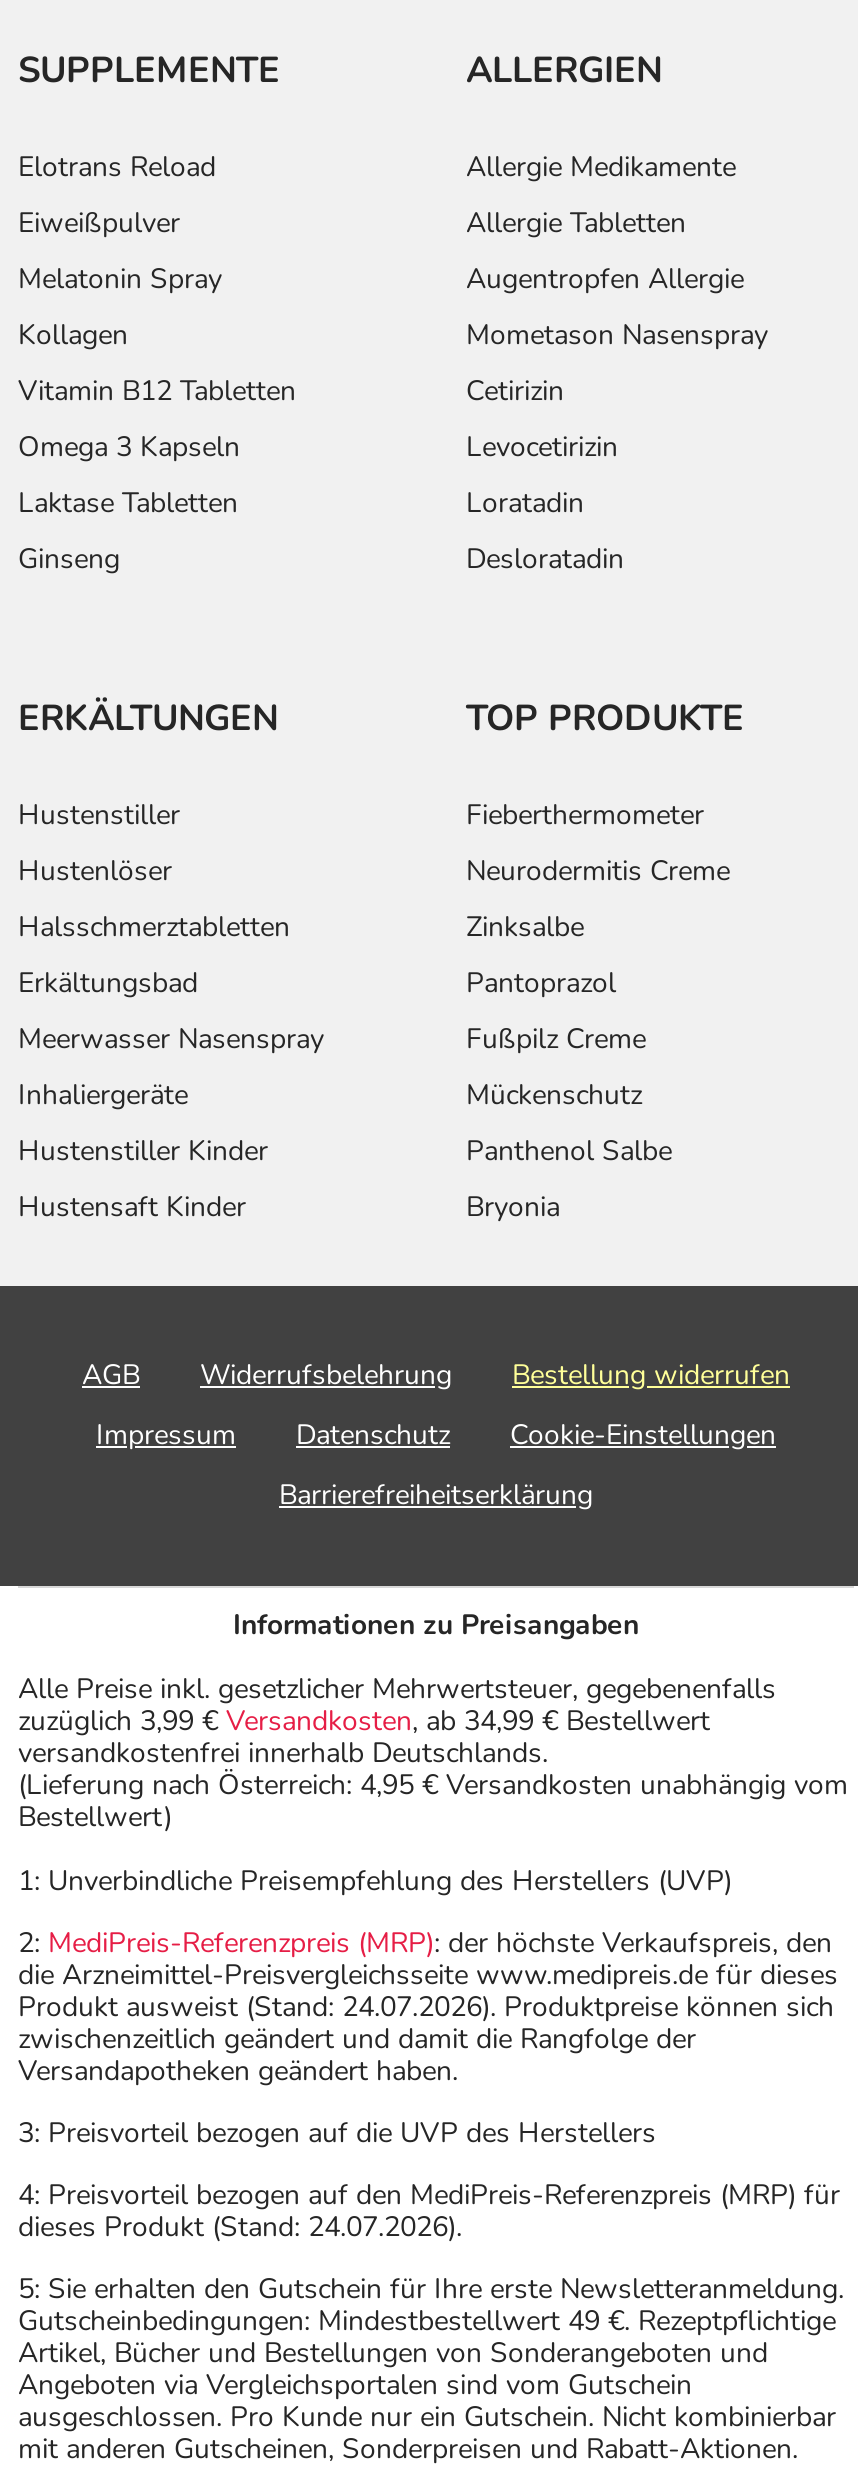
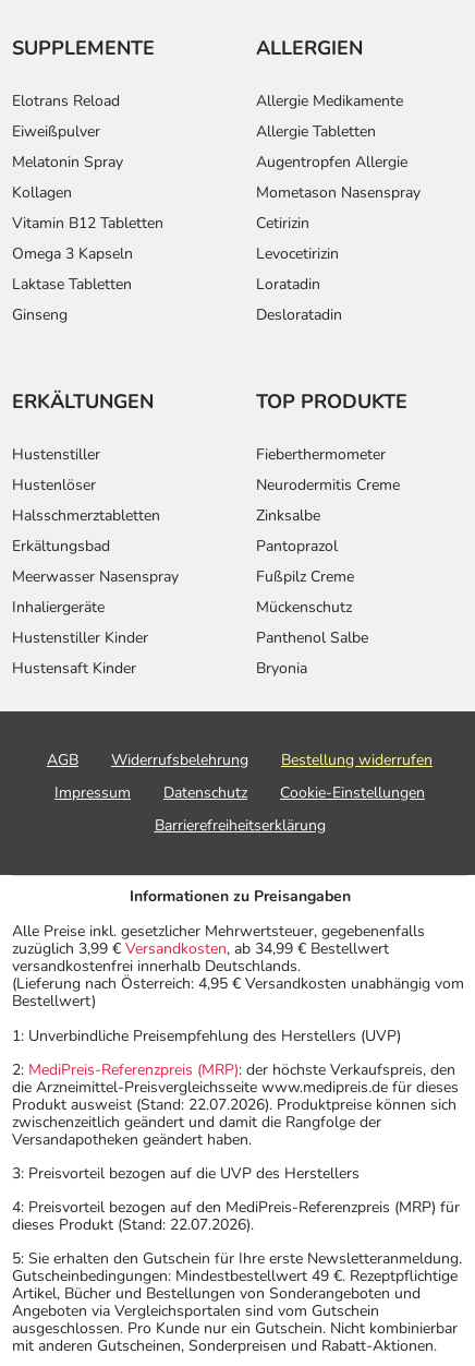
[18,1988,834,2026] Produkt ausweist (Stand: 24.07.2026). Produktpreise können sich -> [12,1094,456,1115] Produkt ausweist (Stand: 22.07.2026). Produktpreise können sich
[18,2208,462,2246] dieses Produkt (Stand: 24.07.2026). -> [12,1214,254,1235] dieses Produkt (Stand: 22.07.2026).

